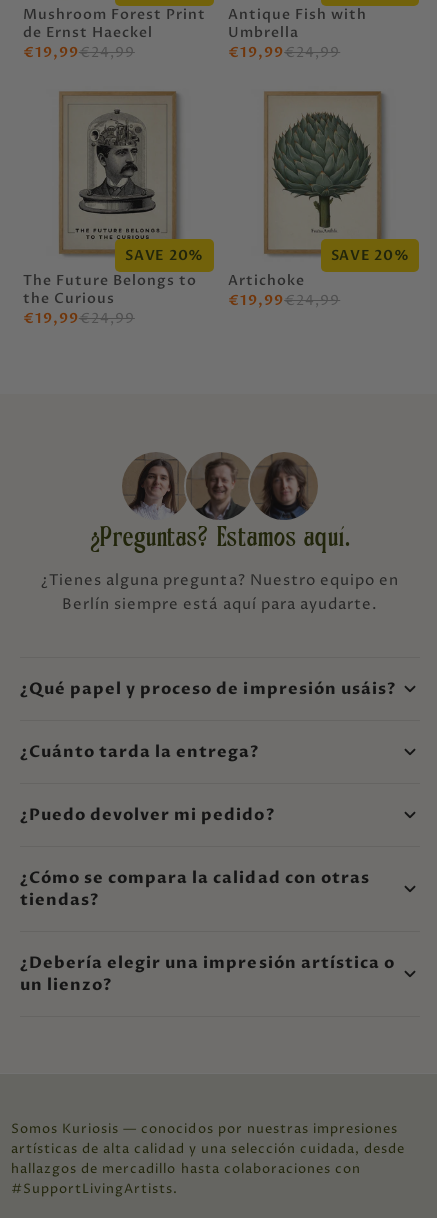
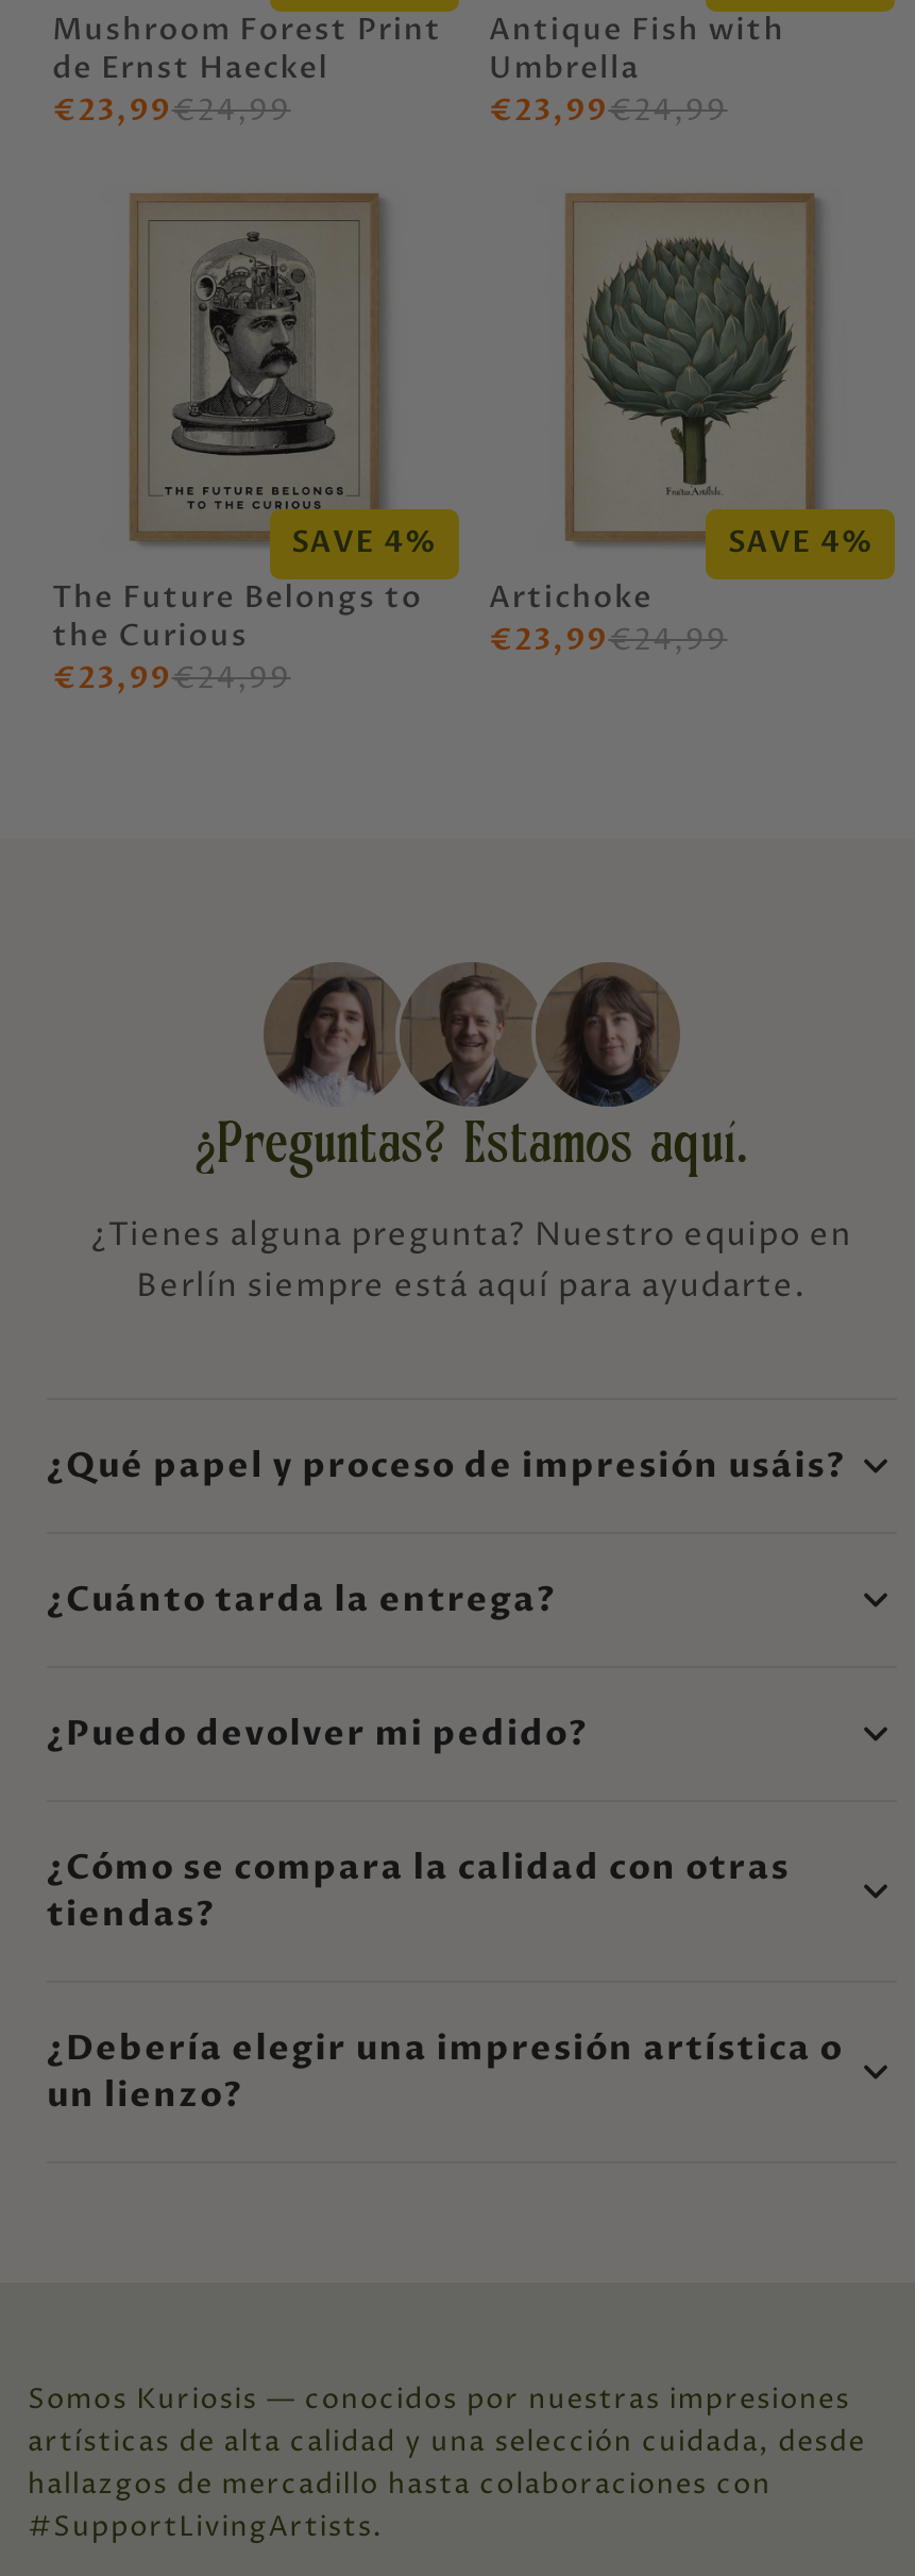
[23,43,135,62] €19,99€24,99 -> [52,91,291,131] €23,99€24,99
[228,43,340,62] €19,99€24,99 -> [489,91,727,131] €23,99€24,99
[125,246,204,265] SAVE 20% -> [291,522,438,563] SAVE 4%
[331,246,409,265] SAVE 20% -> [728,522,874,563] SAVE 4%
[228,291,340,310] €19,99€24,99 -> [489,619,727,660] €23,99€24,99
[23,309,135,328] €19,99€24,99 -> [52,657,291,698] €23,99€24,99

